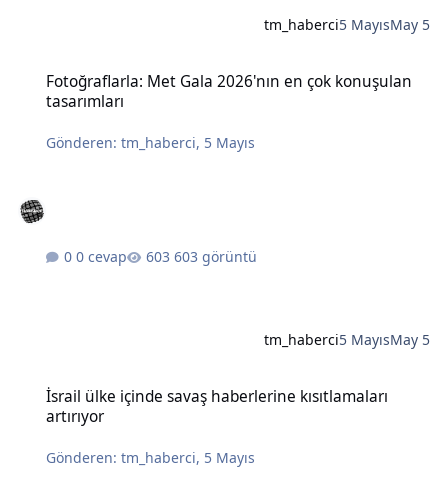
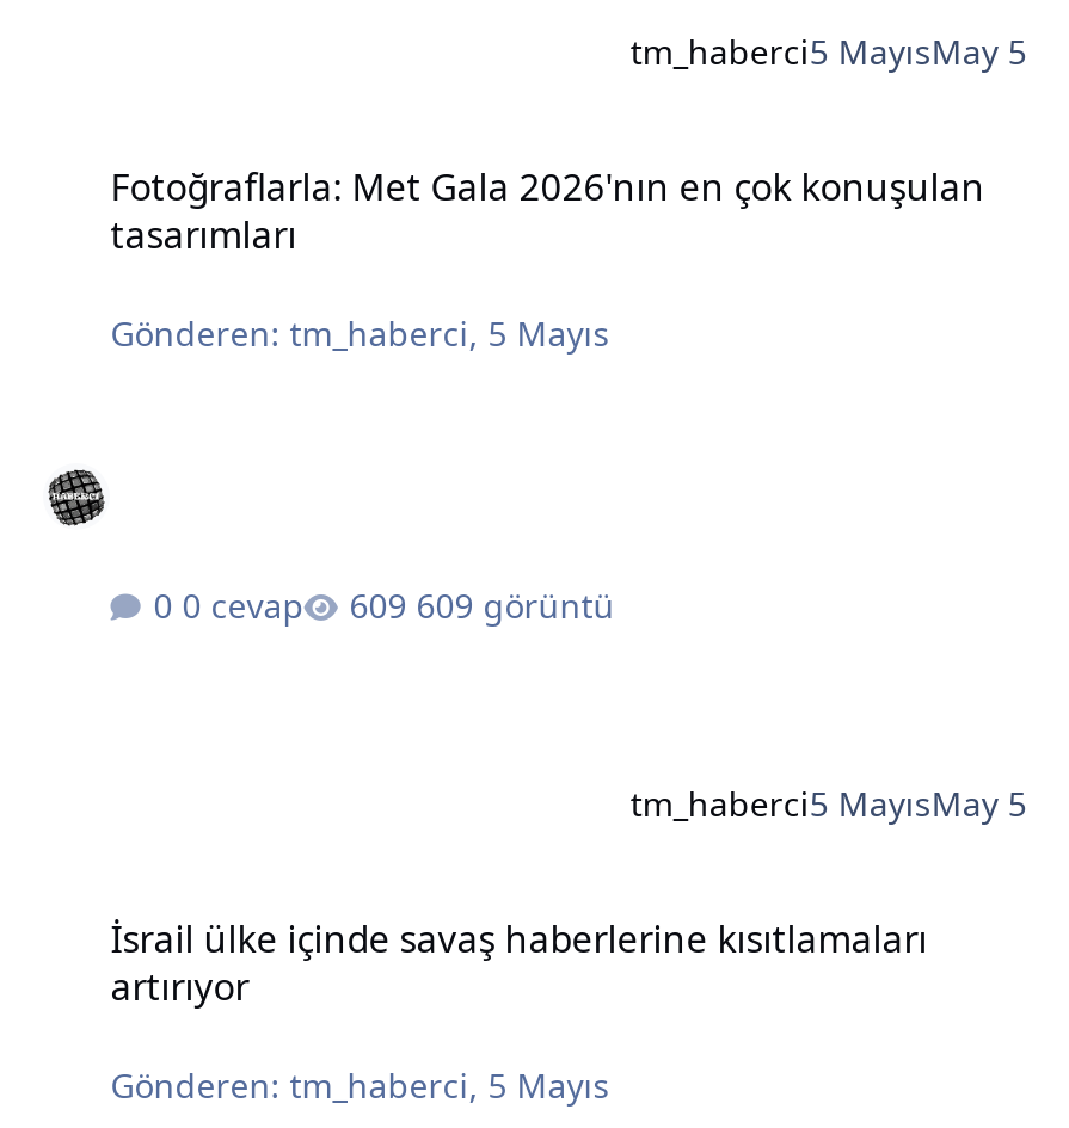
[174,247,257,266] 603 görüntü -> [416,583,614,629] 609 görüntü

